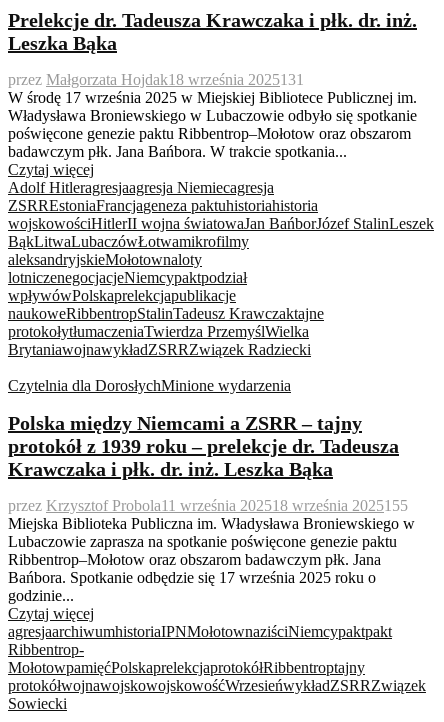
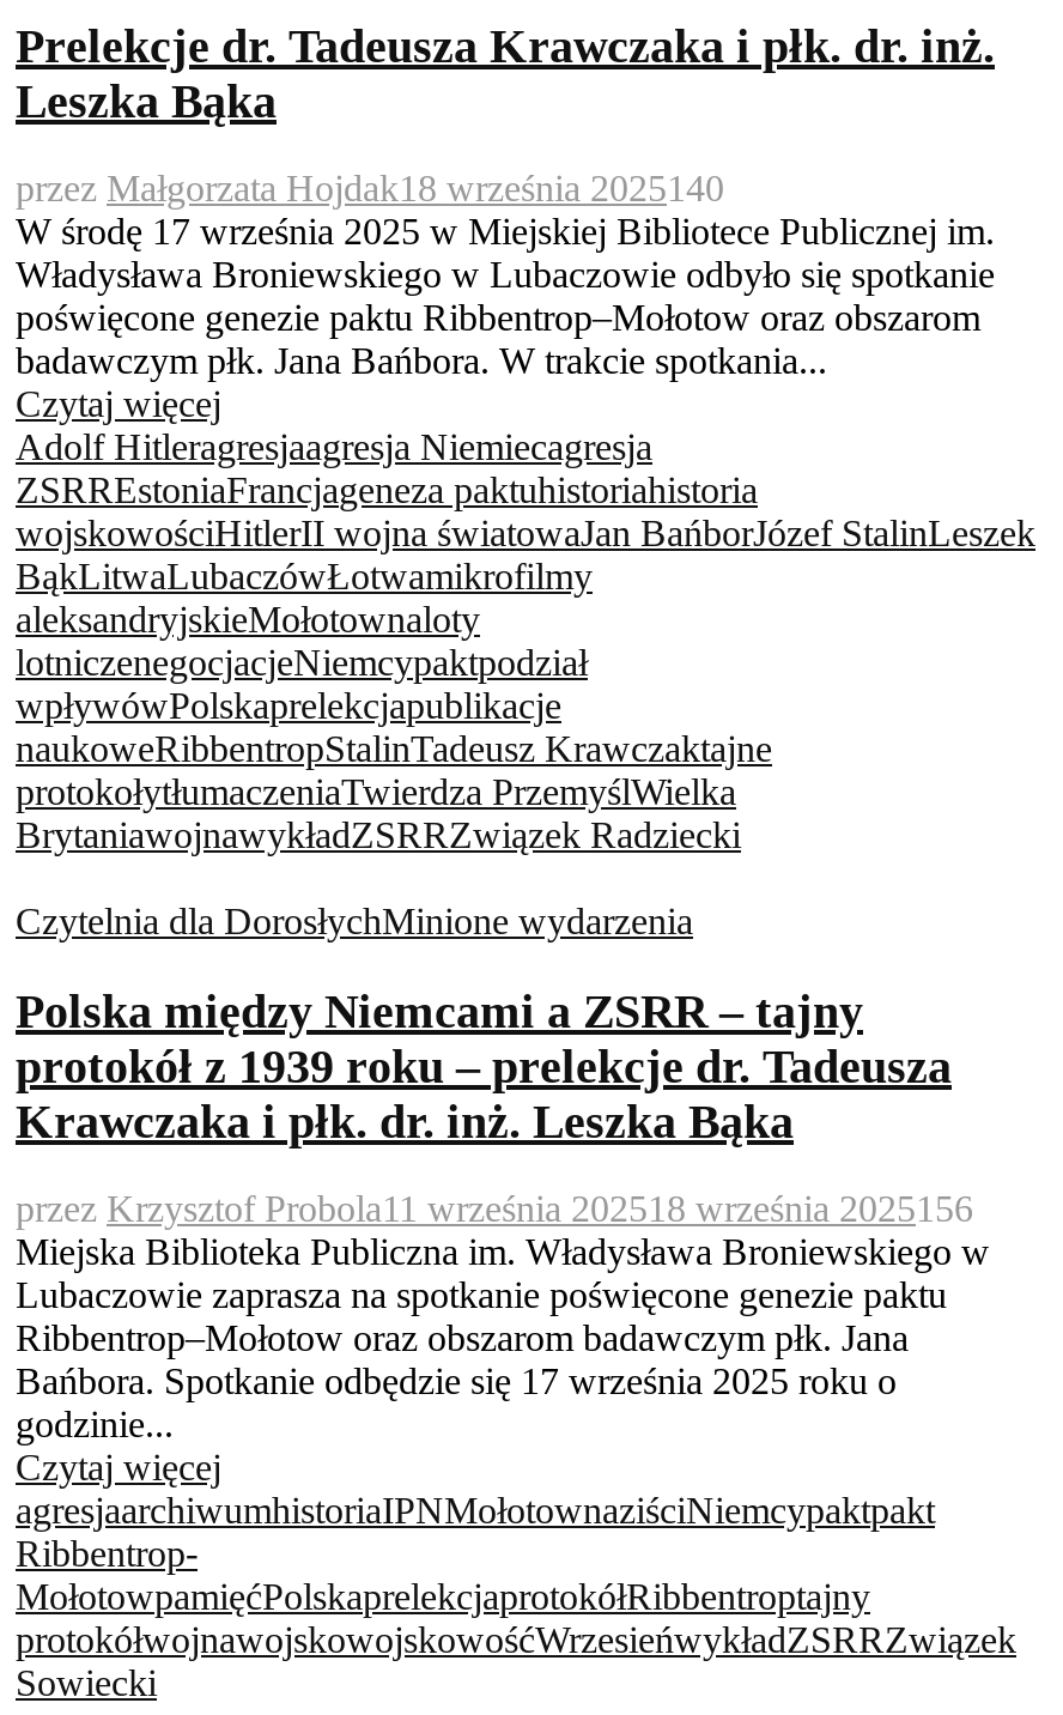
[8,71,304,88] przez Małgorzata Hojdak18 września 2025131 -> [16,168,724,209] przez Małgorzata Hojdak18 września 2025140
[8,497,408,514] przez Krzysztof Probola11 września 202518 września 2025155 -> [16,1189,973,1230] przez Krzysztof Probola11 września 202518 września 2025156

